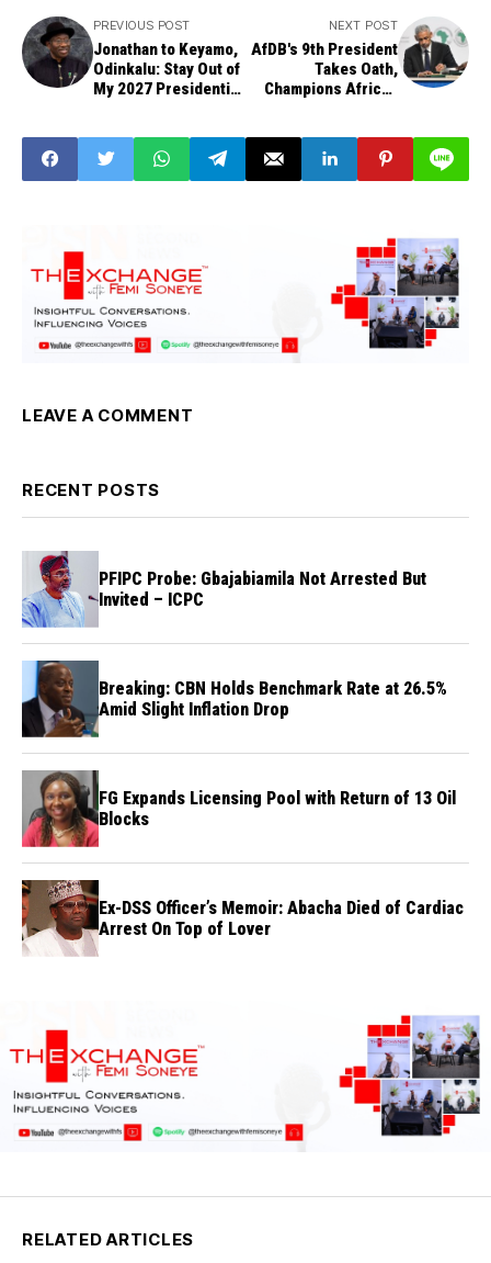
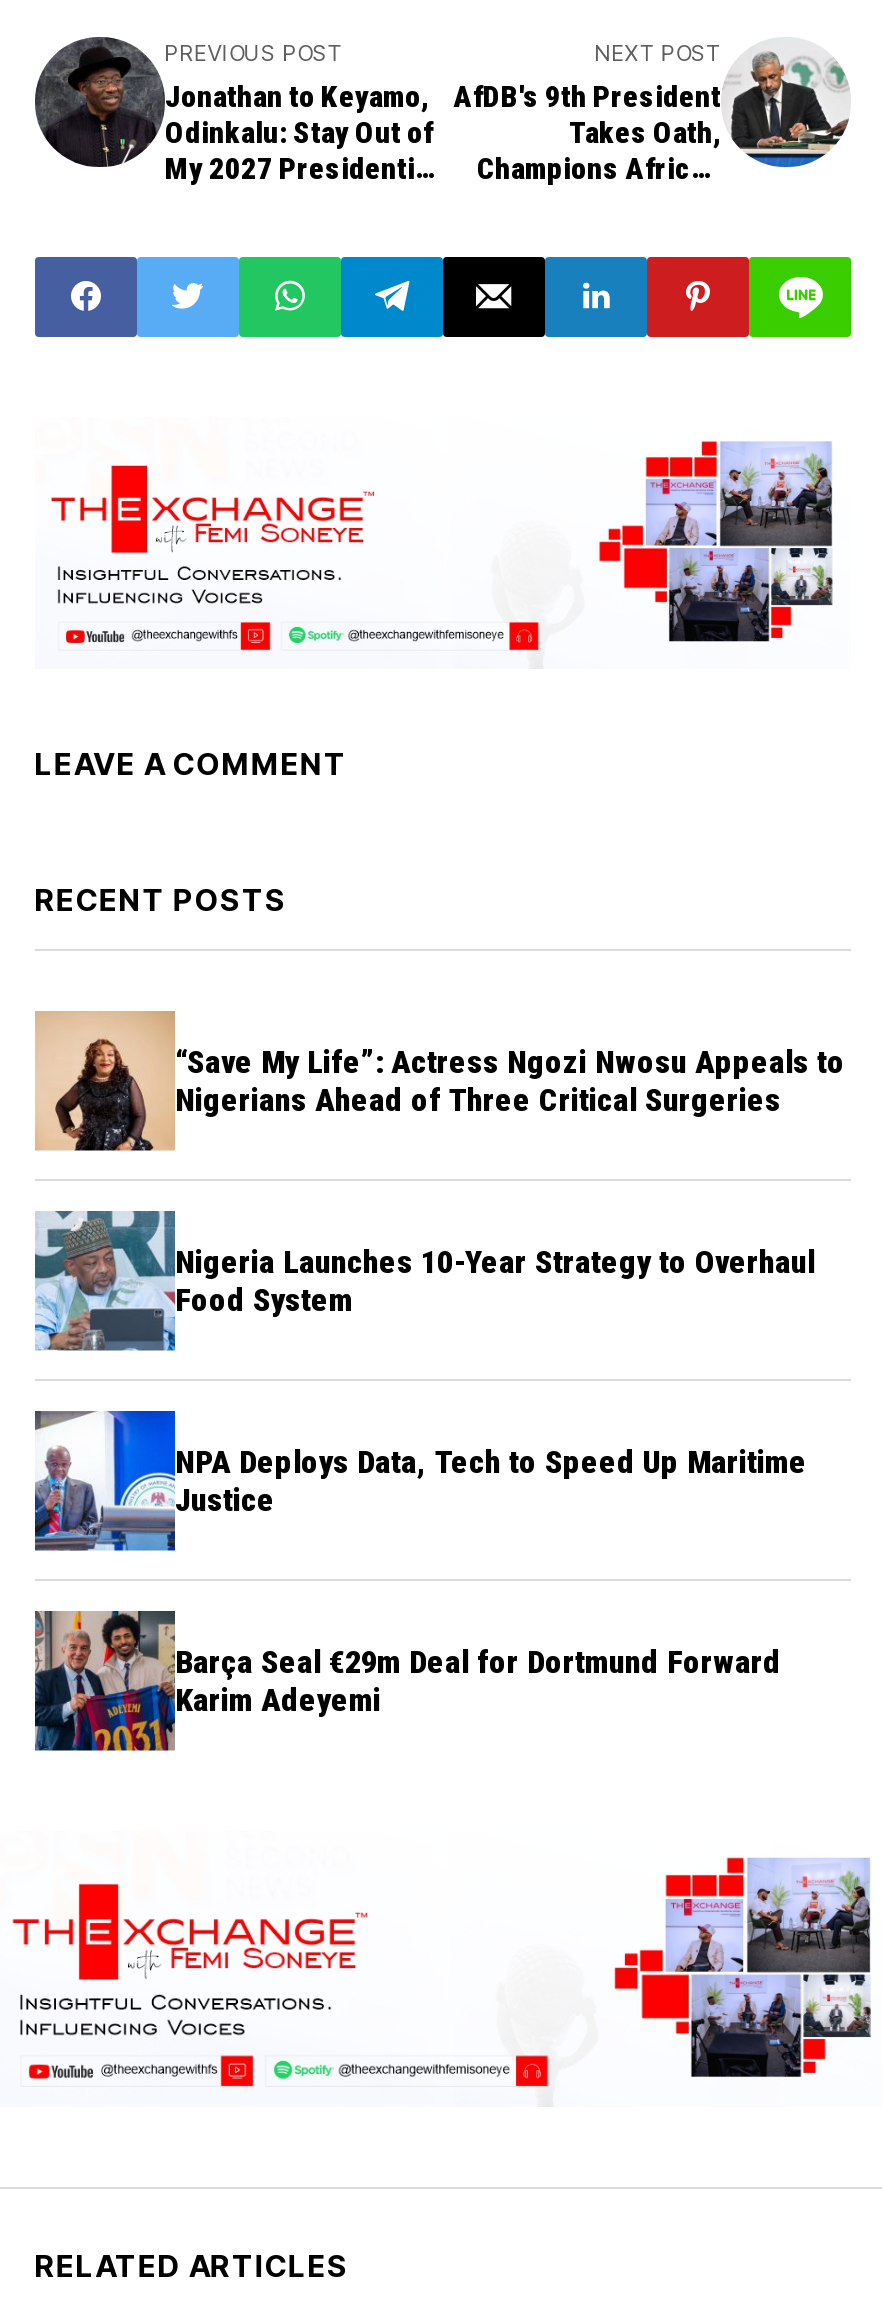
[21,551,426,629] [image] | PFIPC Probe: Gbajabiamila Not Arrested But | Invited – ICPC -> [35,1011,845,1153] [image] | “Save My Life”: Actress Ngozi Nwosu Appeals to | Nigerians Ahead of Three Critical Surgeries
[21,659,447,738] [image] | Breaking: CBN Holds Benchmark Rate at 26.5% | Amid Slight Inflation Drop -> [33,1211,815,1351] [image] | Nigeria Launches 10-Year Strategy to Overhaul | Food System
[21,769,456,848] [image] | FG Expands Licensing Pool with Return of 13 Oil | Blocks -> [33,1409,807,1553] [image] | NPA Deploys Data, Tech to Speed Up Maritime | Justice
[21,880,464,957] [image] | Ex-DSS Officer’s Memoir: Abacha Died of Cardiac | Arrest On Top of Lover -> [33,1611,781,1753] [image] | Barça Seal €29m Deal for Dortmund Forward | Karim Adeyemi

